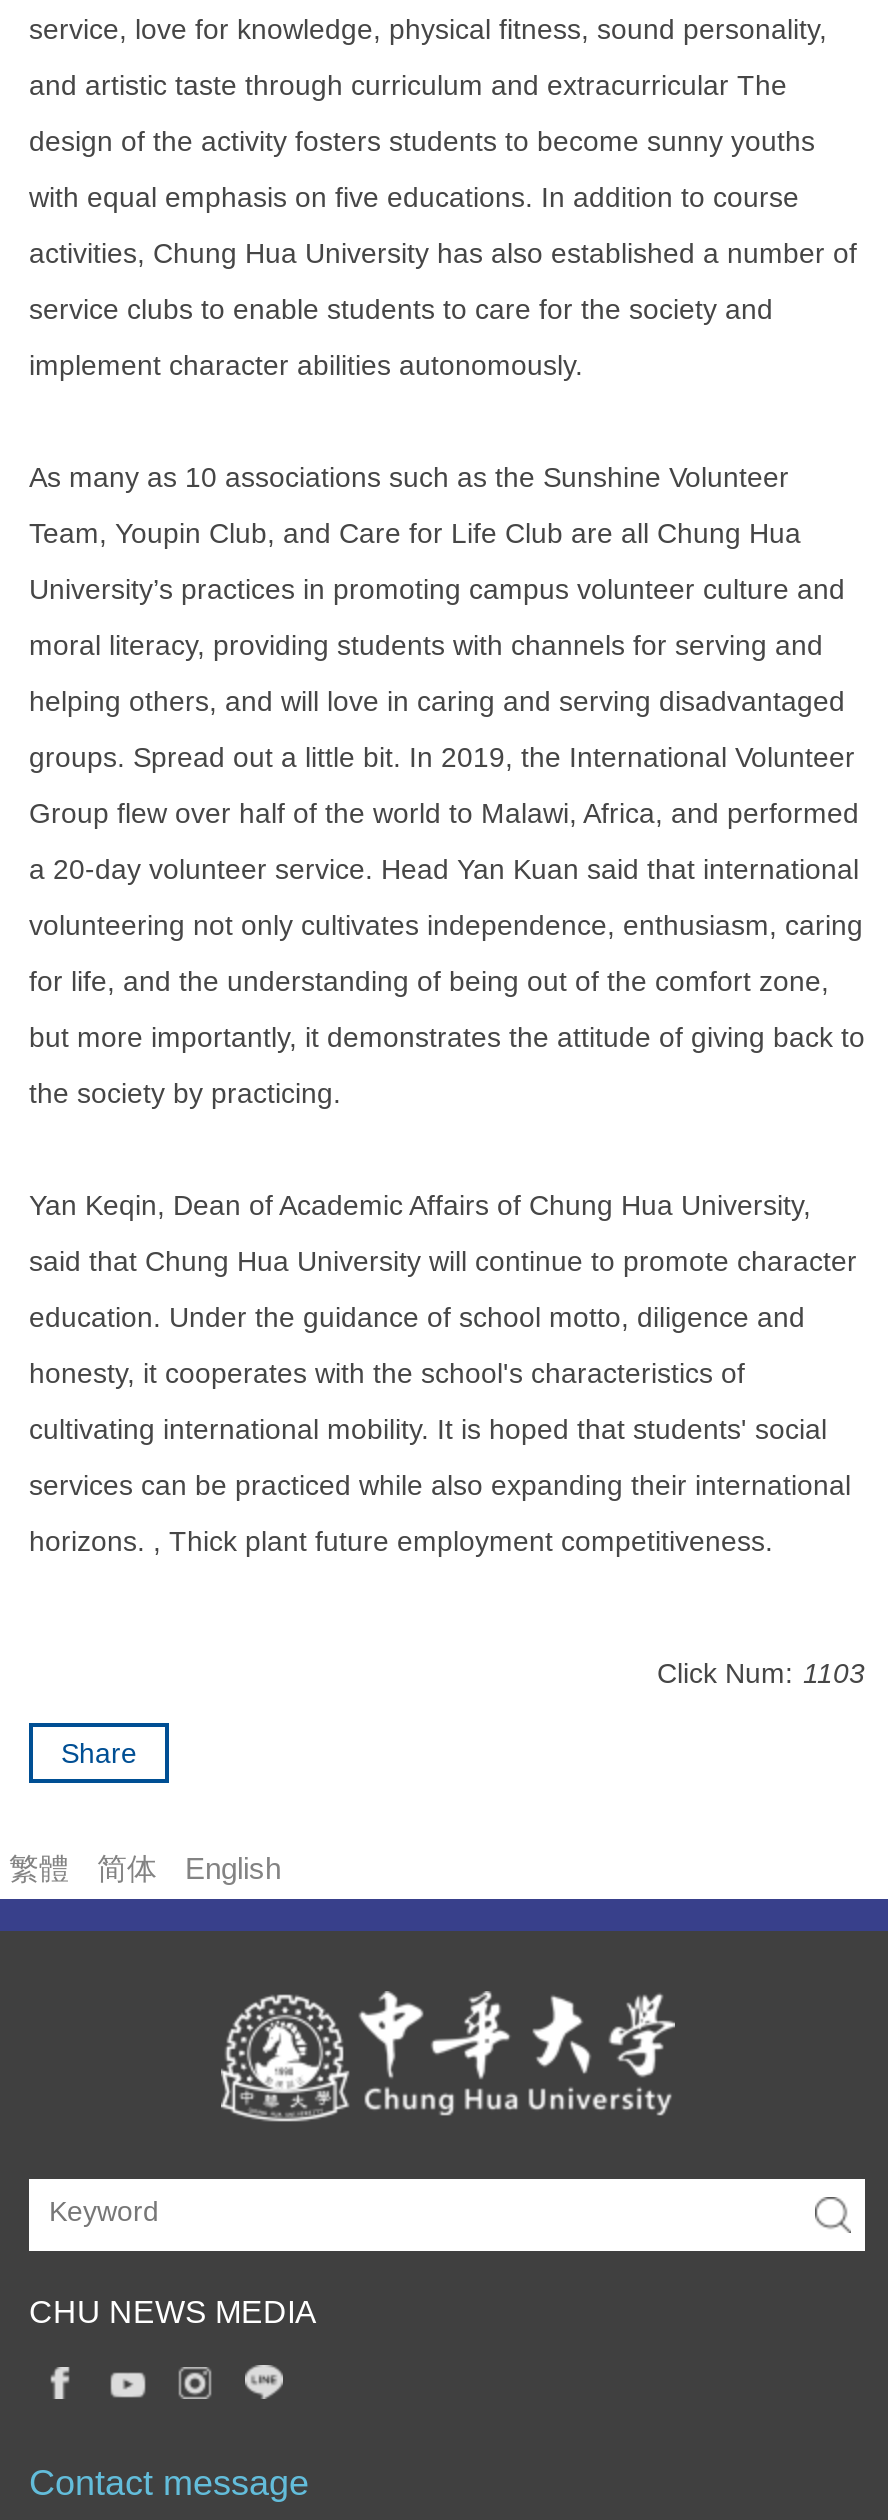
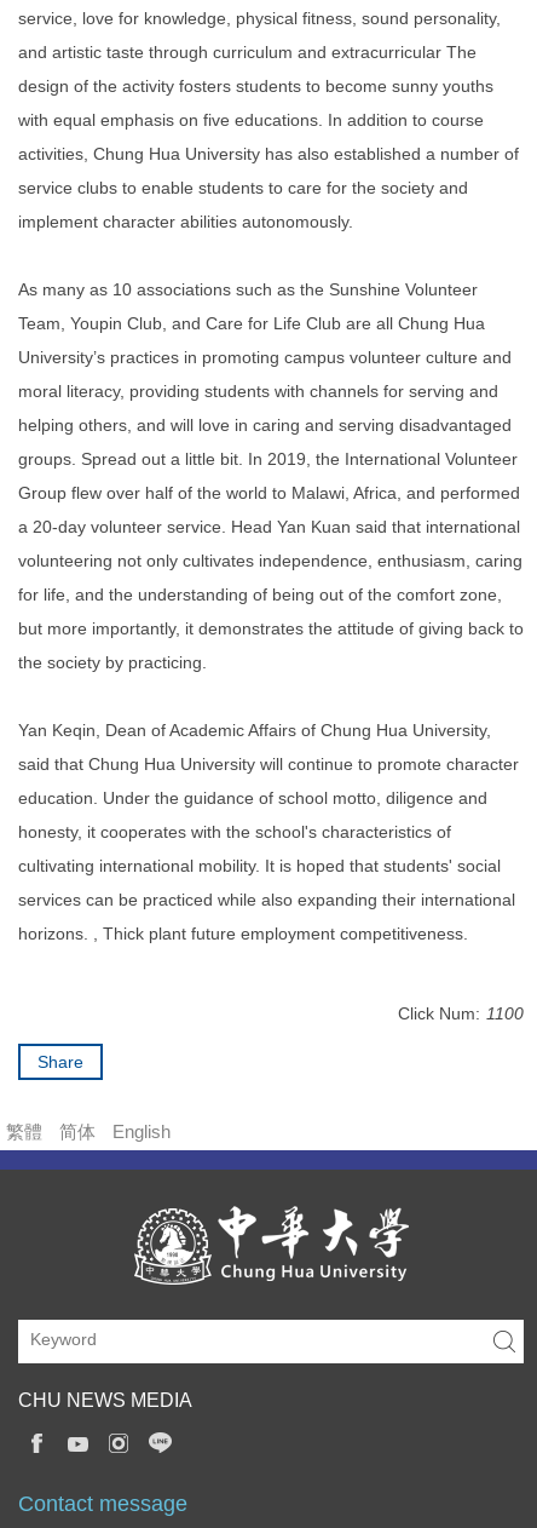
[657,1657,865,1689] Click Num: 1103 -> [398,1003,524,1023] Click Num: 1100

